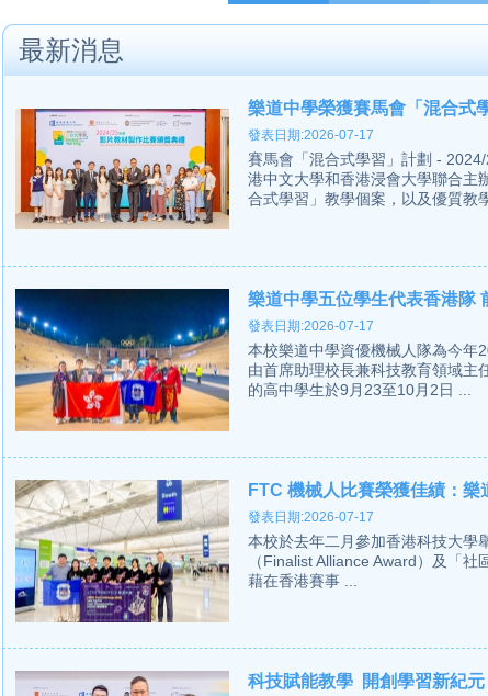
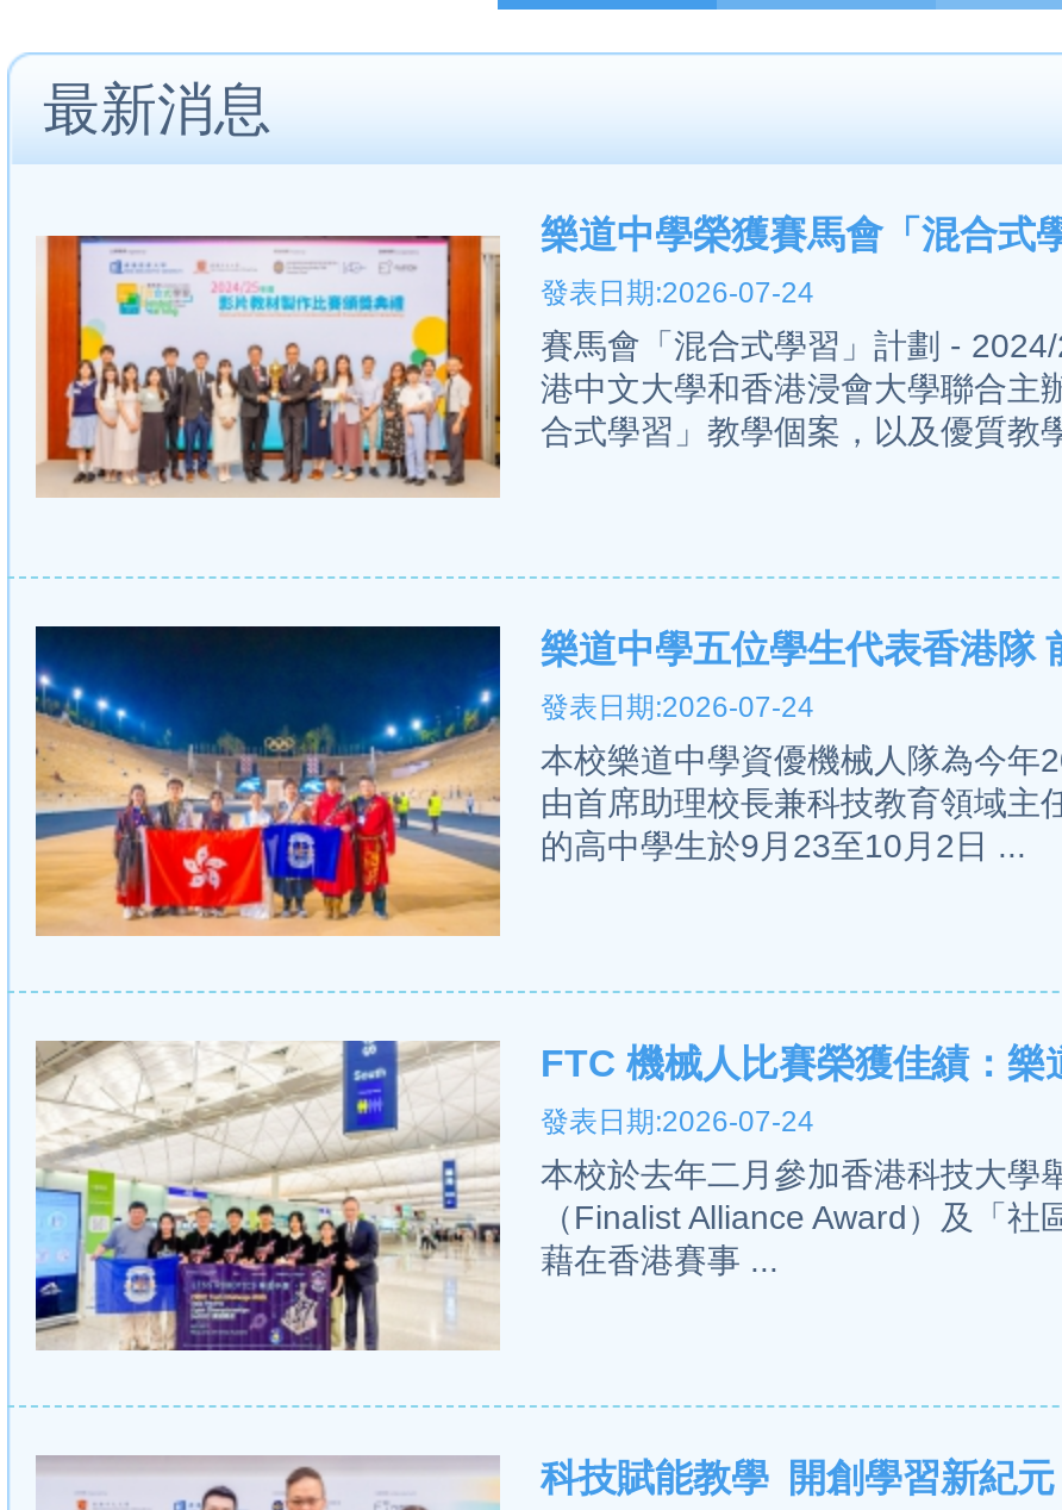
[248,127,374,143] 發表日期:2026-07-17 -> [541,276,814,310] 發表日期:2026-07-24
[248,318,374,334] 發表日期:2026-07-17 -> [541,691,814,724] 發表日期:2026-07-24
[248,509,374,525] 發表日期:2026-07-17 -> [541,1105,814,1138] 發表日期:2026-07-24

